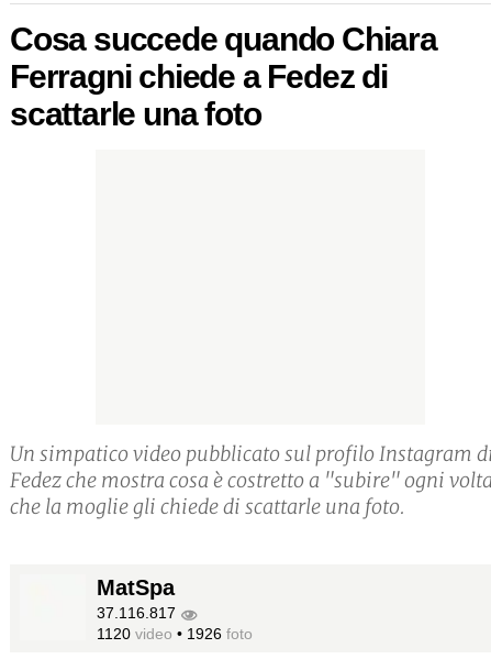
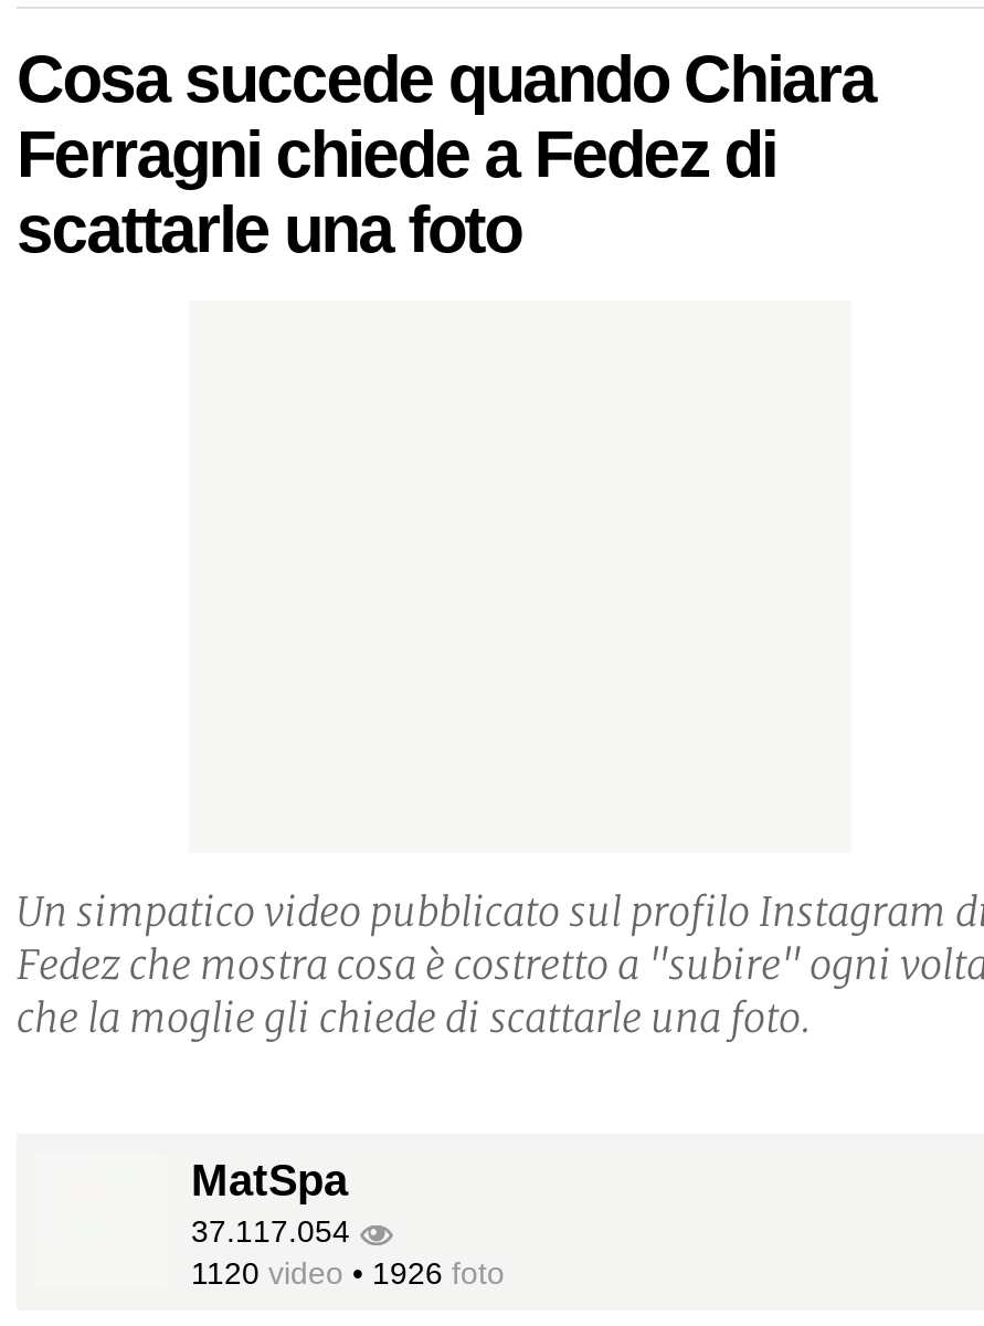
[97,604,176,622] 37.116.817 -> [191,1214,350,1249] 37.117.054

